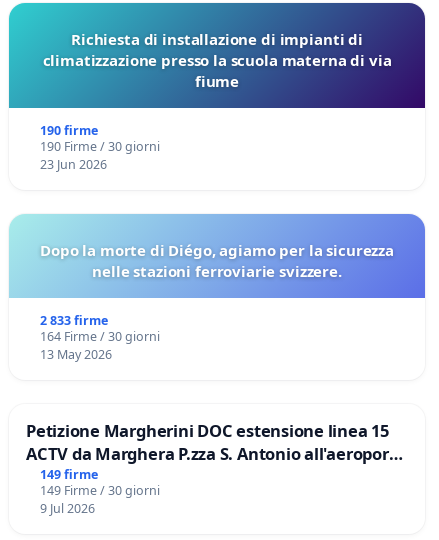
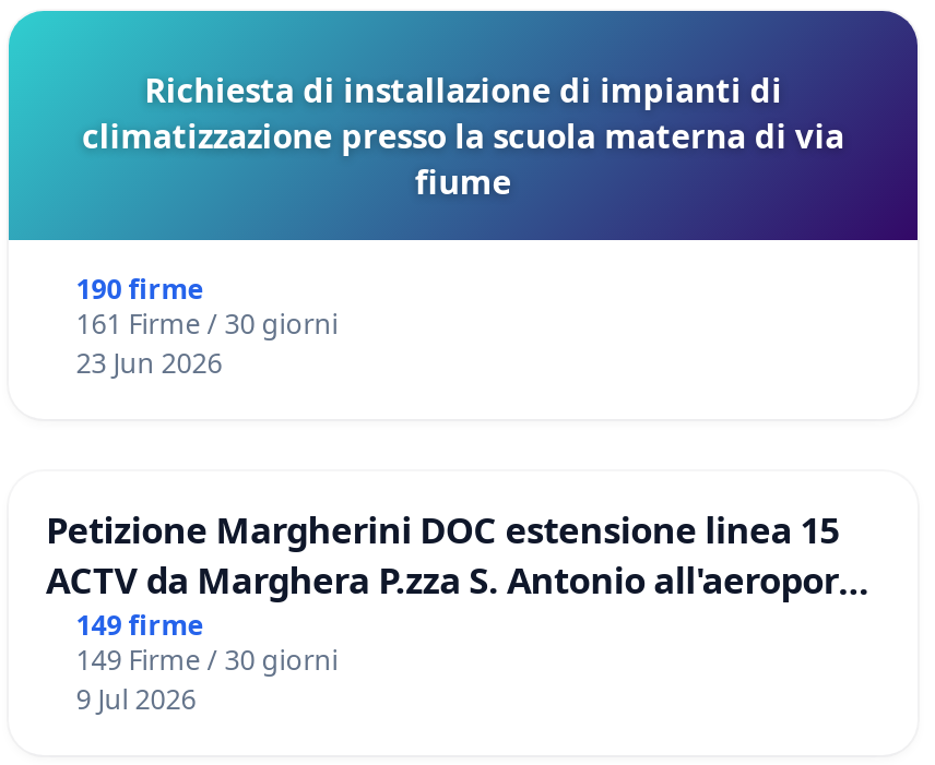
[40,138,160,155] 190 Firme / 30 giorni -> [76,306,338,343] 161 Firme / 30 giorni
[9,213,426,363] [image] | Dopo la morte di Diégo, agiamo per la sicurezza | nelle stazioni ferroviarie svizzere. | 2 833 firme | 164 Firme / 30 giorni | 13 May 2026 -> none

